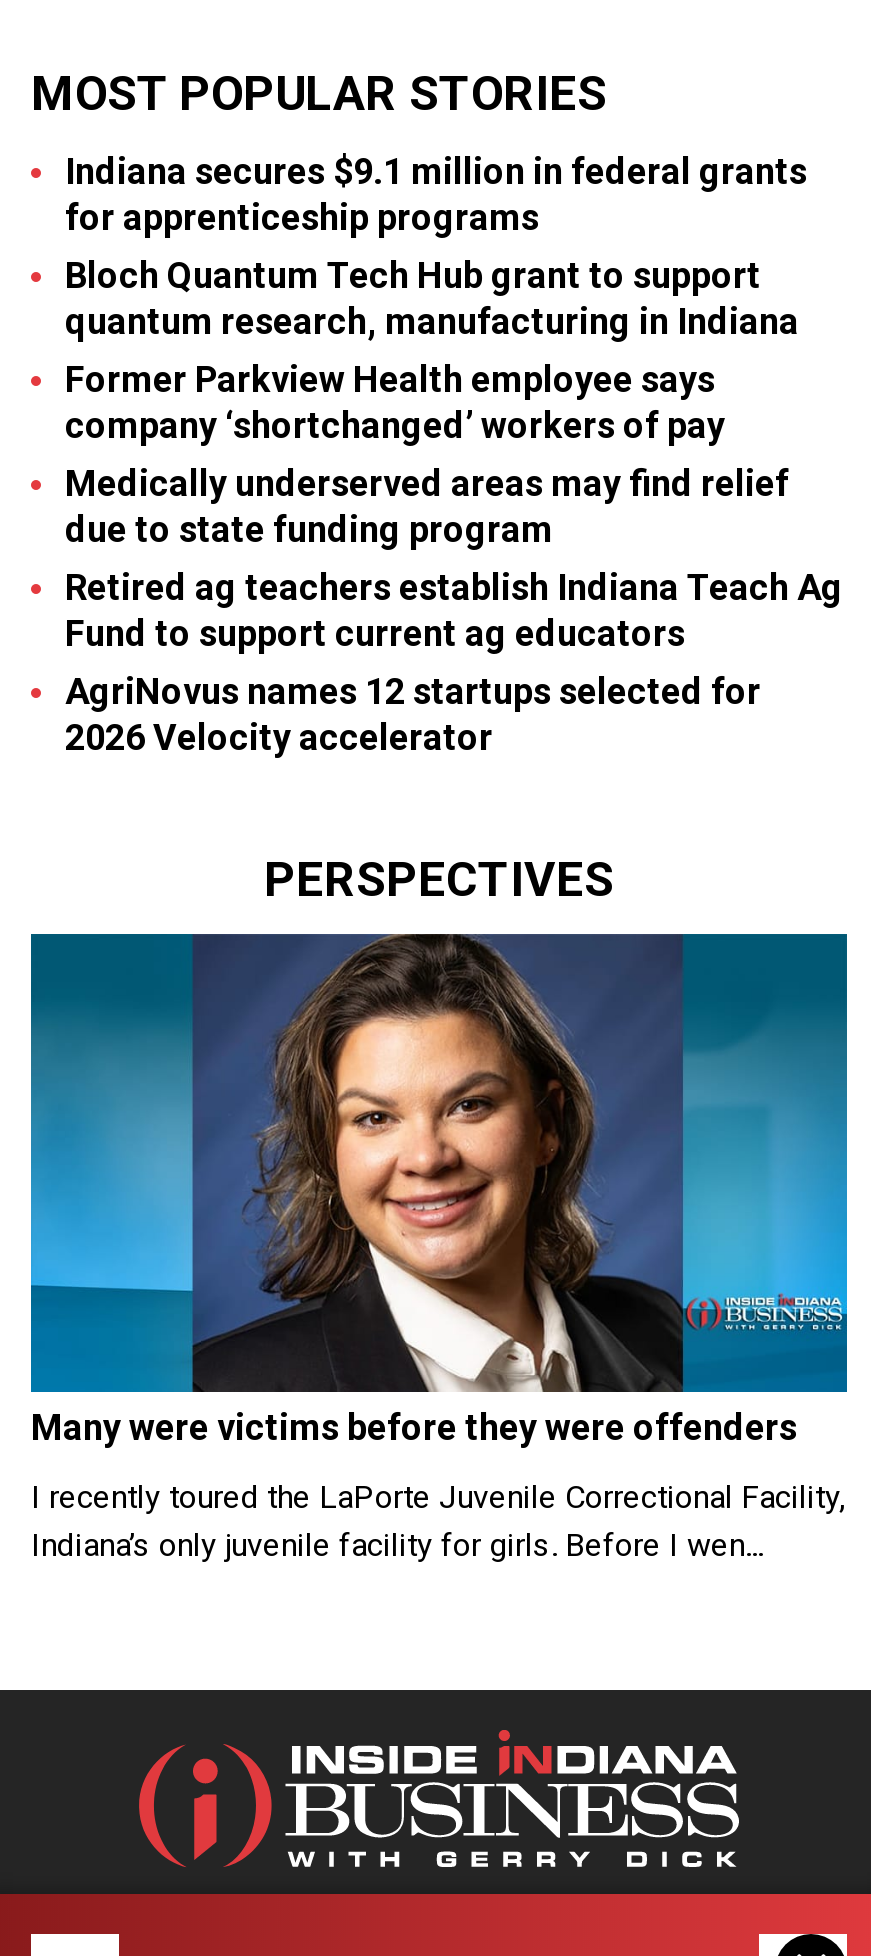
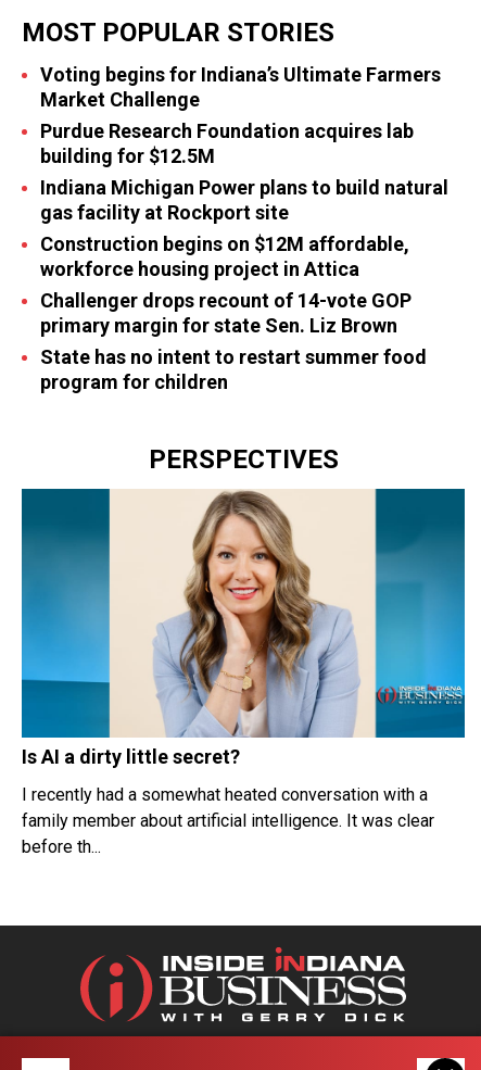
[65,150,843,758] Indiana secures $9.1 million in federal grants | for apprenticeship programs | Bloch Quantum Tech Hub grant to support | quantum research, manufacturing in Indiana | Former Parkview Health employee says | company ‘shortchanged’ workers of pay | Medically underserved areas may find relief | due to state funding program | Retired ag teachers establish Indiana Teach Ag | Fund to support current ag educators | AgriNovus names 12 startups selected for | 2026 Velocity accelerator -> [40,63,448,393] Voting begins for Indiana’s Ultimate Farmers | Market Challenge | Purdue Research Foundation acquires lab | building for $12.5M | Indiana Michigan Power plans to build natural | gas facility at Rockport site | Construction begins on $12M affordable, | workforce housing project in Attica | Challenger drops recount of 14-vote GOP | primary margin for state Sen. Liz Brown | State has no intent to restart summer food | program for children
[31,932,797,1449] [image] | Many were victims before they were offenders -> [22,489,377,768] [image] | Is AI a dirty little secret?
[31,1479,845,1565] I recently toured the LaPorte Juvenile Correctional Facility, | Indiana’s only juvenile facility for girls. Before I wen... -> [22,785,434,858] I recently had a somewhat heated conversation with a | family member about artificial intelligence. It was clear | before th...

